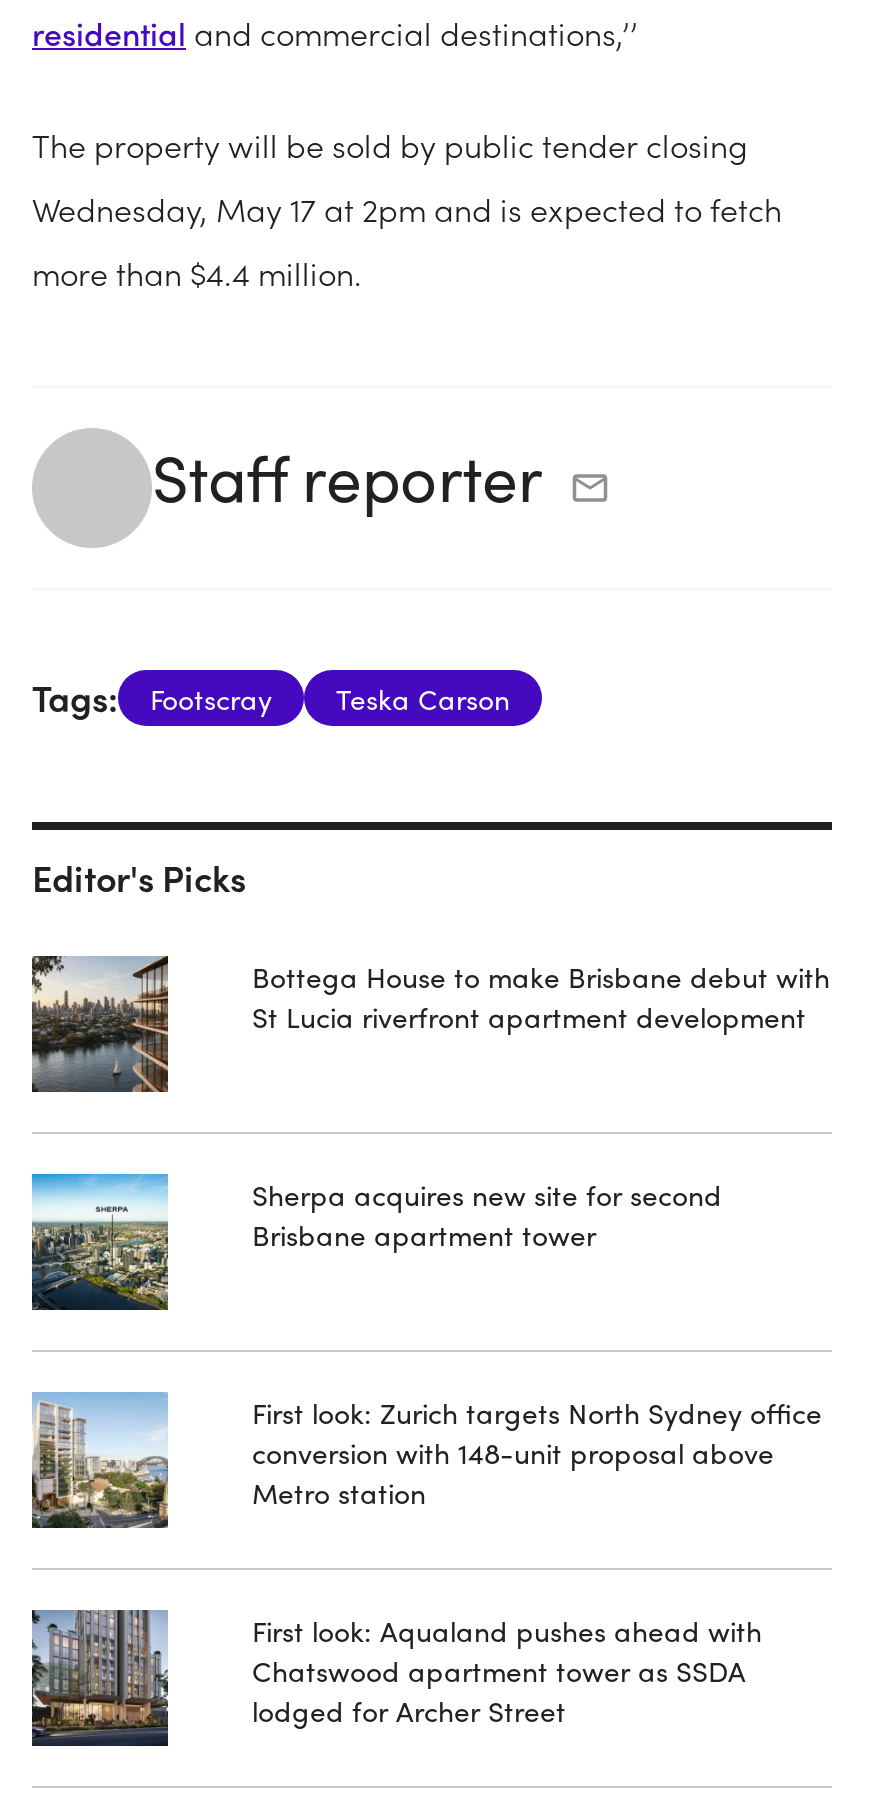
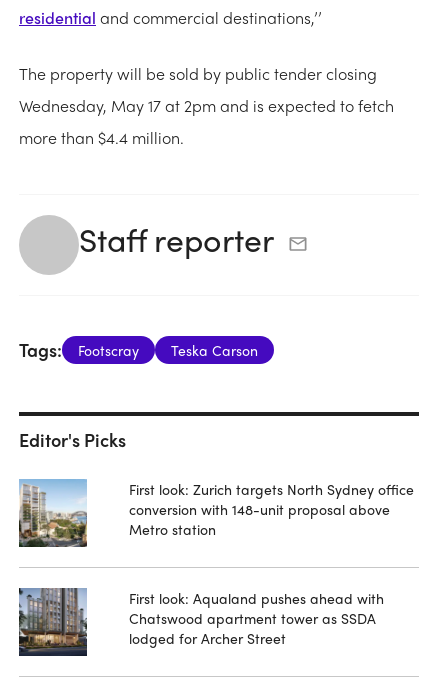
[30,954,170,1092] [image] -> none
[252,956,830,1036] Bottega House to make Brisbane debut with | St Lucia riverfront apartment development -> none
[30,1172,170,1310] [image] -> none
[252,1174,722,1254] Sherpa acquires new site for second | Brisbane apartment tower -> none

